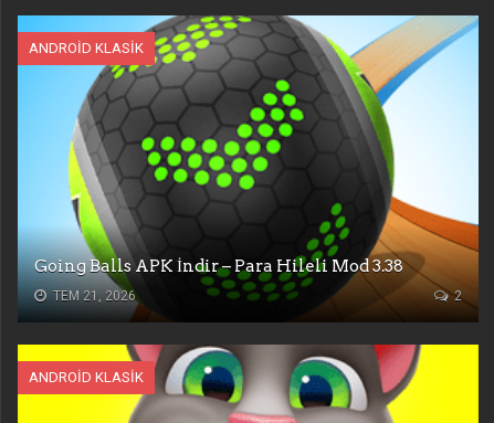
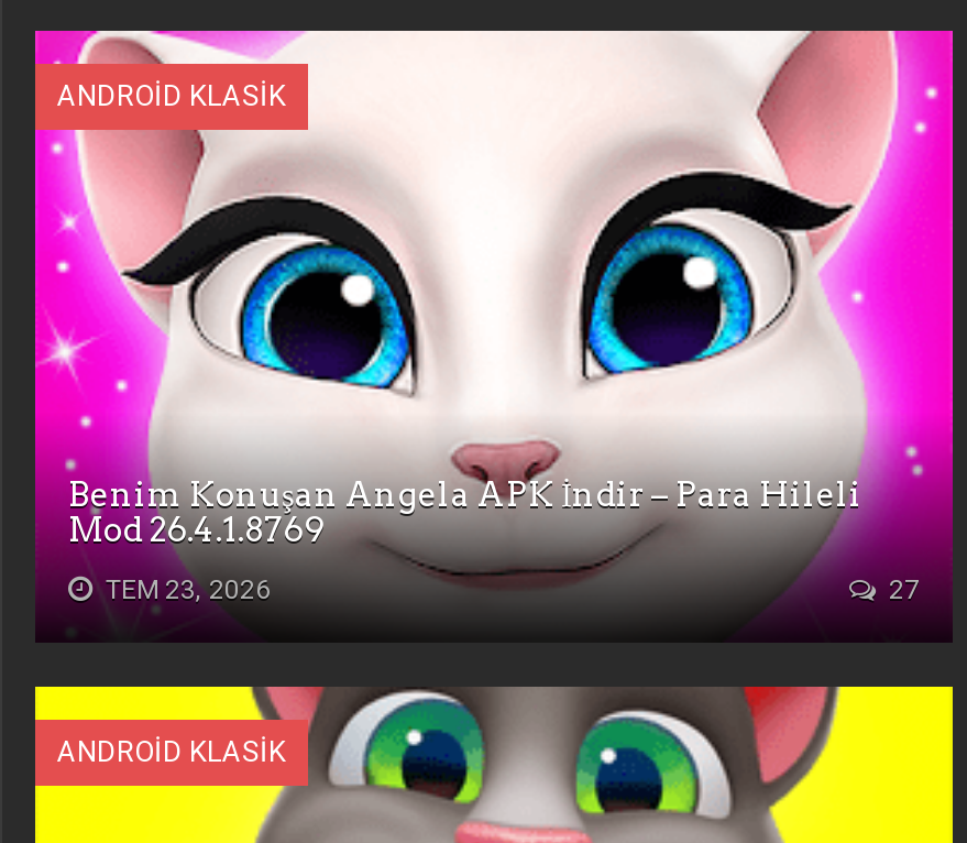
[17,14,480,316] [image] | Going Balls APK İndir – Para Hileli Mod 3.38 -> [33,29,955,629] [image] | Benim Konuşan Angela APK İndir – Para Hileli | Mod 26.4.1.8769
[53,289,462,304] TEM 21, 2026 | 2 -> [106,576,920,606] TEM 23, 2026 | 27

